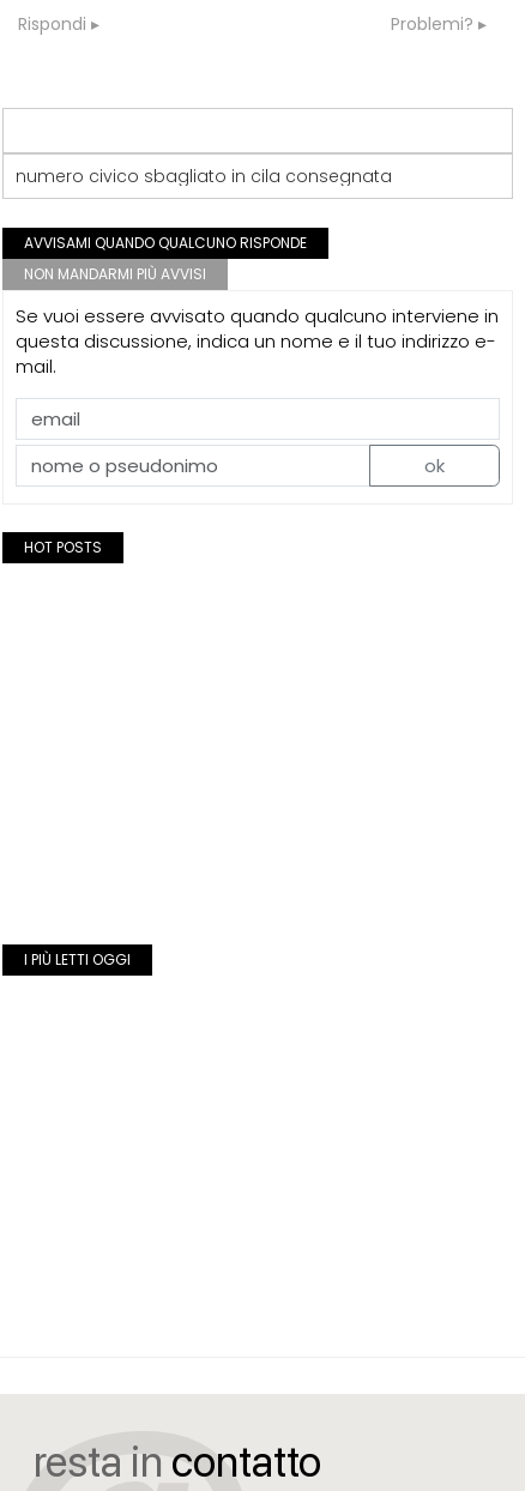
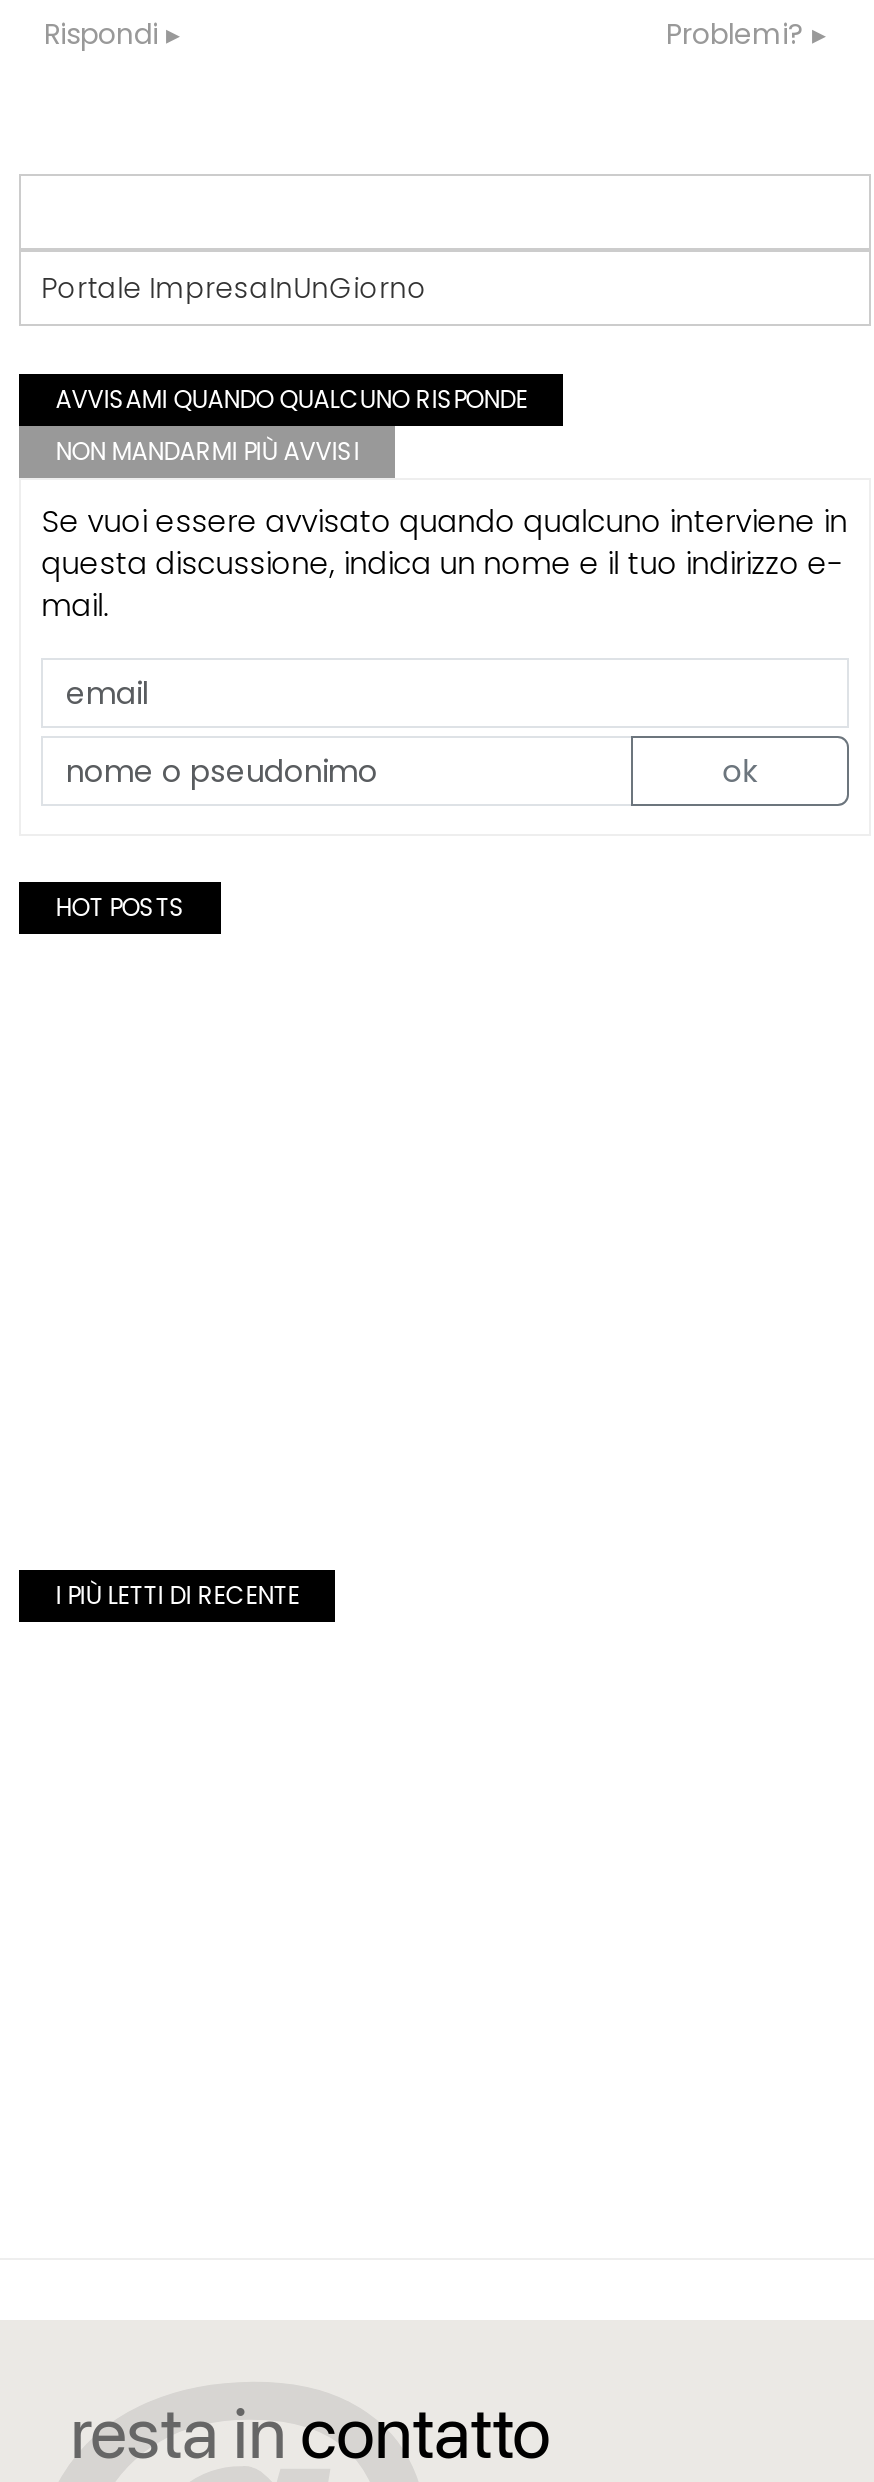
[16,164,392,188] numero civico sbagliato in cila consegnata -> [41,268,427,308] Portale ImpresaInUnGiorno
[24,949,131,969] I PIÙ LETTI OGGI -> [55,1577,299,1611] I PIÙ LETTI DI RECENTE

